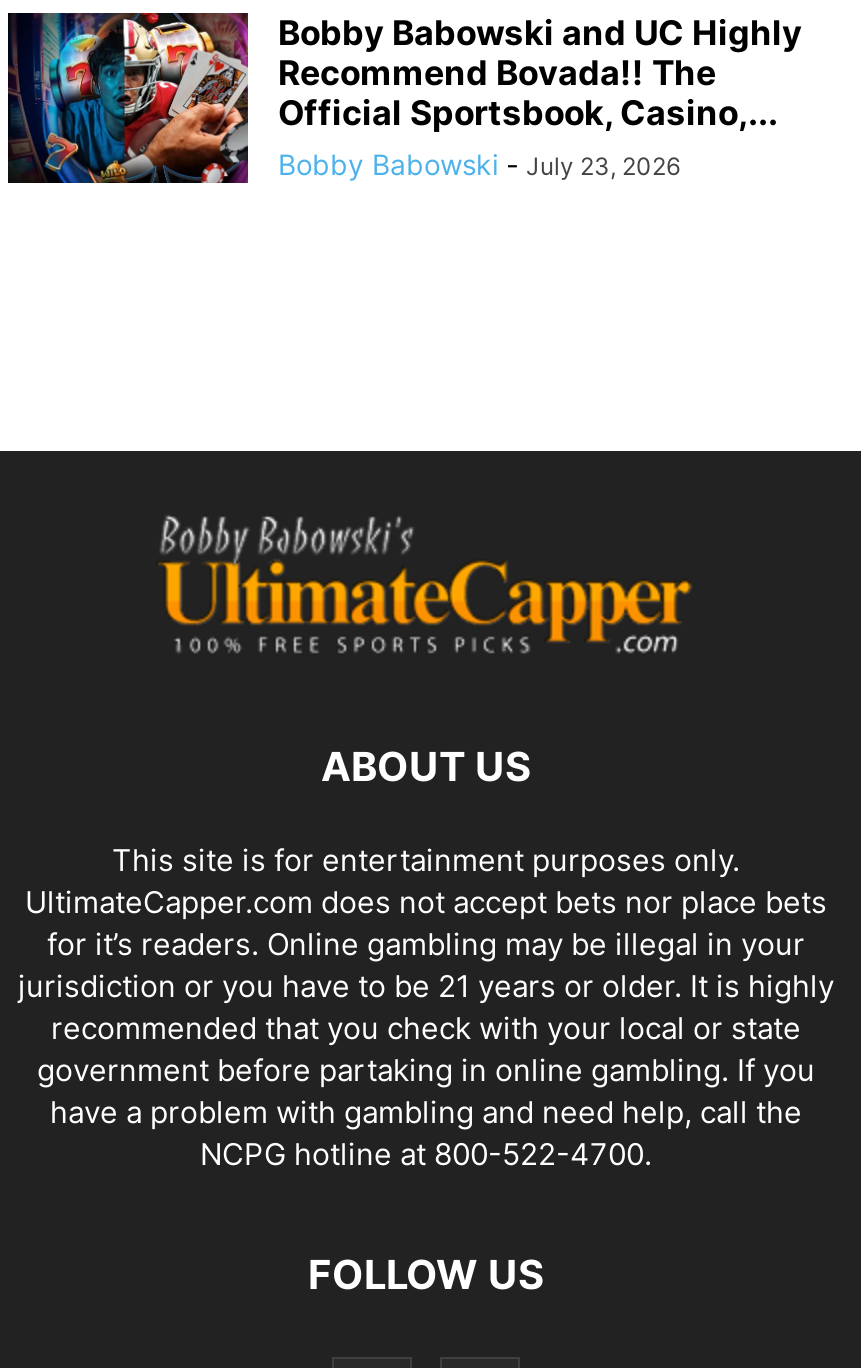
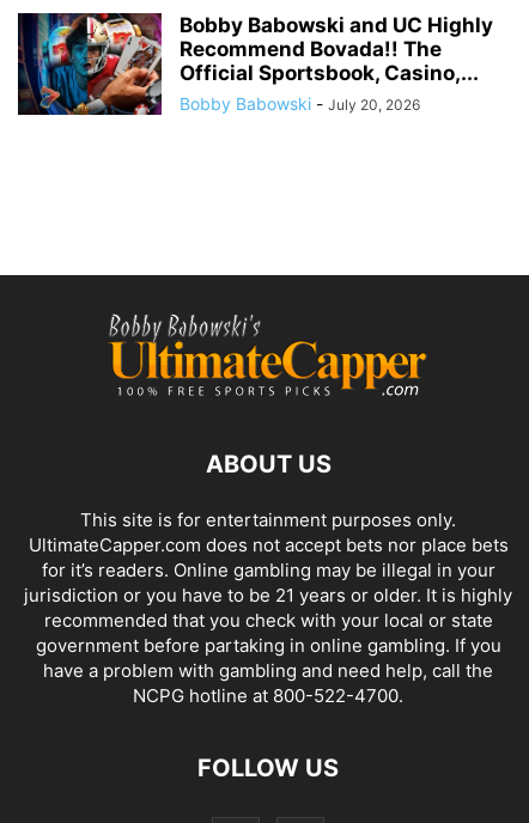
[278,147,680,181] Bobby Babowski - July 23, 2026 -> [180,93,420,114] Bobby Babowski - July 20, 2026

